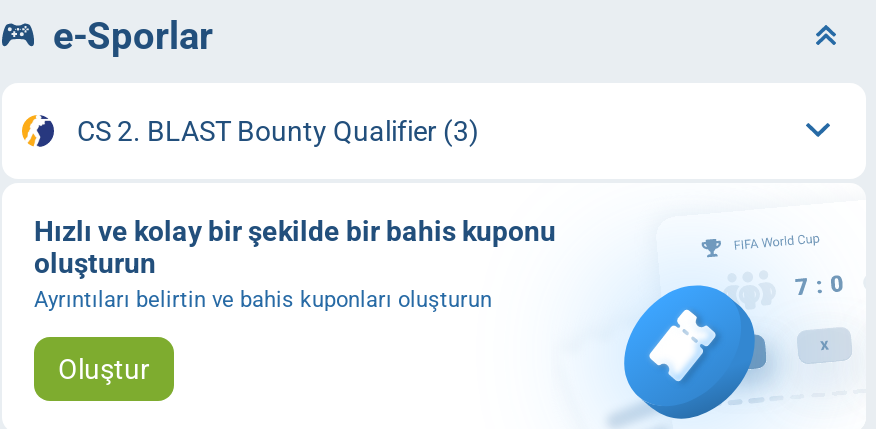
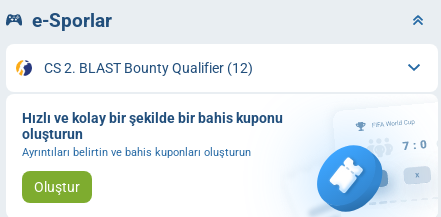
[77,115,479,147] CS 2. BLAST Bounty Qualifier (3) -> [43,60,252,76] CS 2. BLAST Bounty Qualifier (12)

